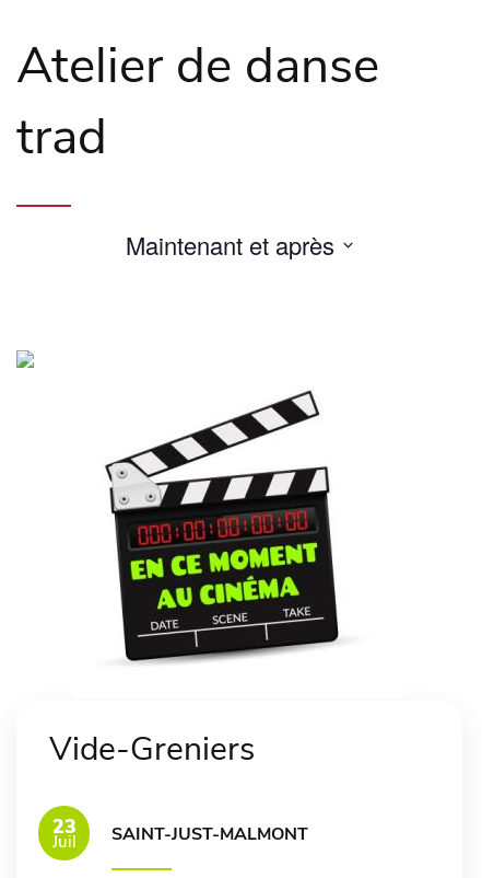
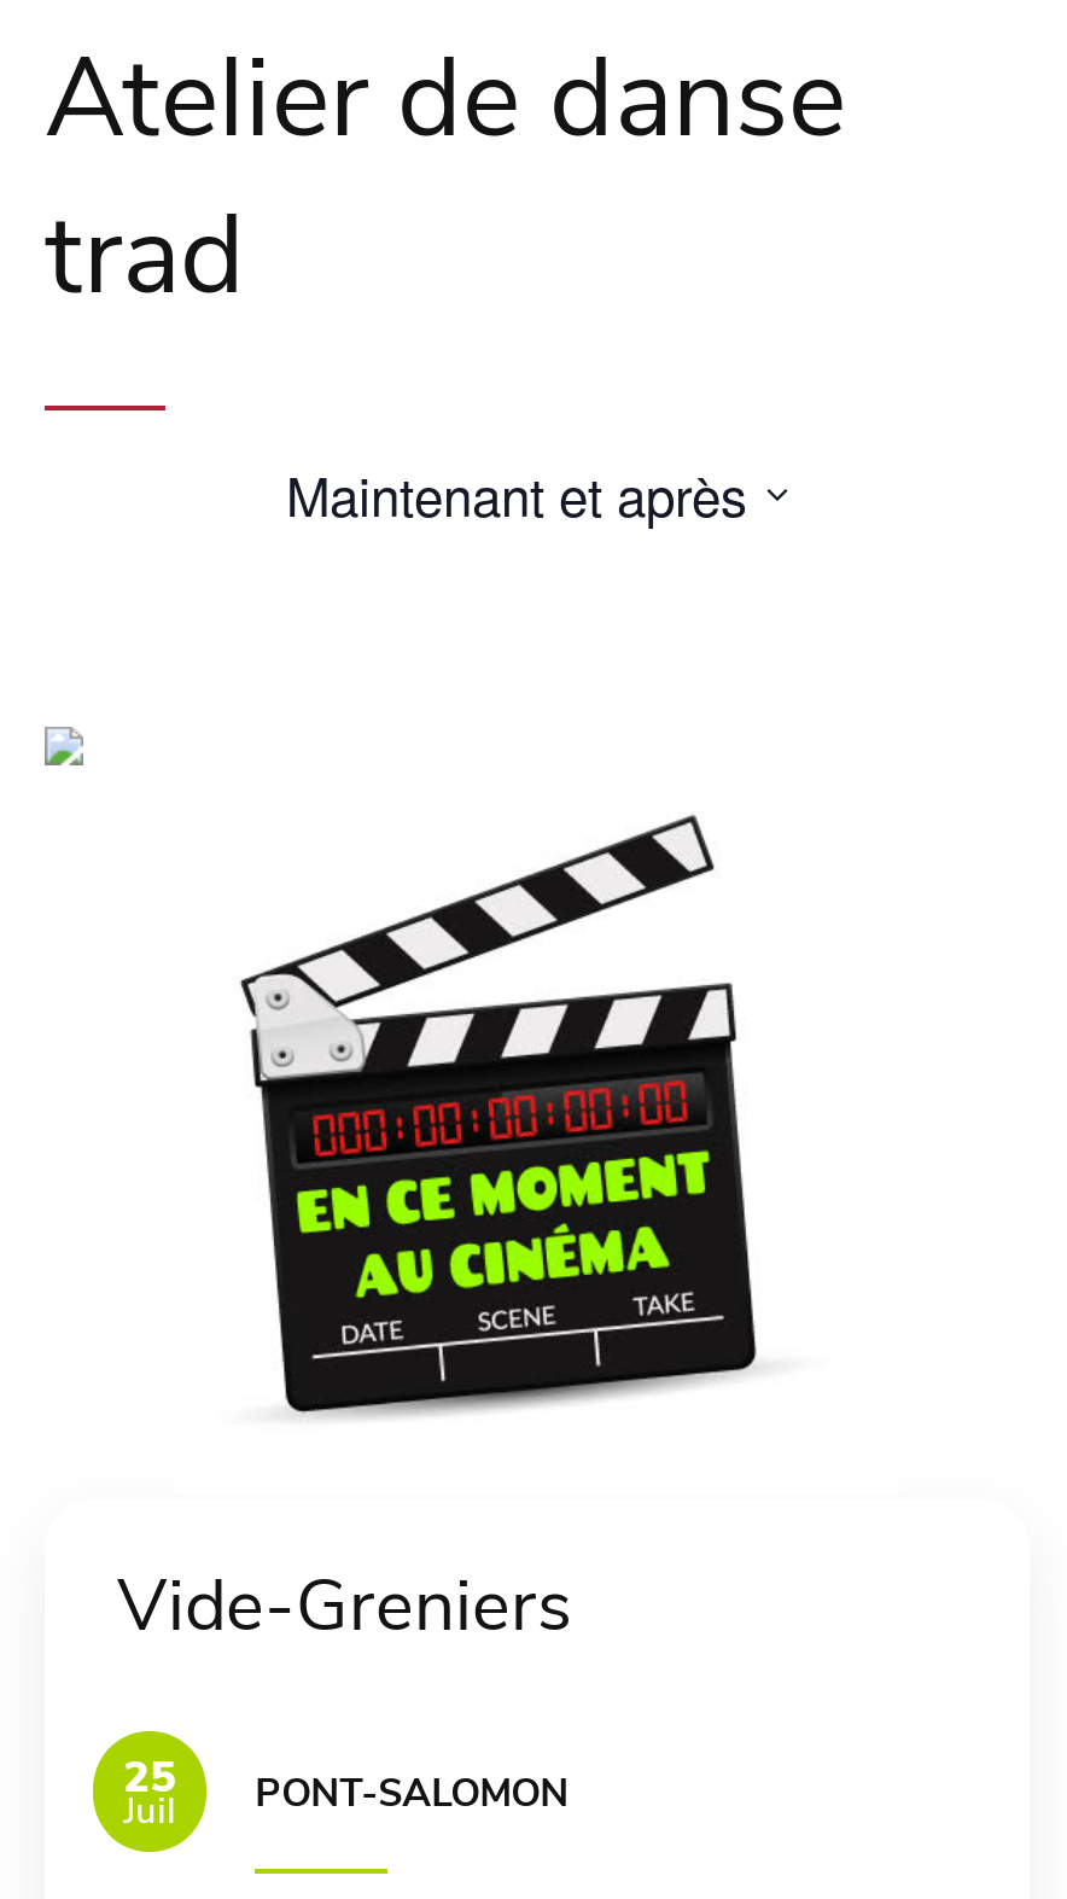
[52,813,76,839] 23 -> [123,1747,176,1805] 25
[112,822,308,846] SAINT-JUST-MALMONT -> [255,1768,569,1821] PONT-SALOMON

